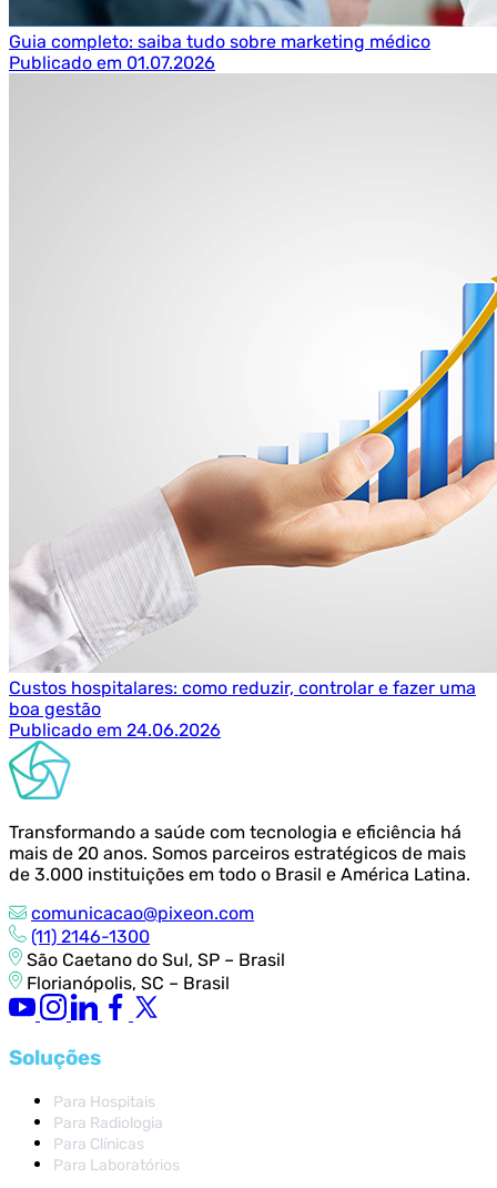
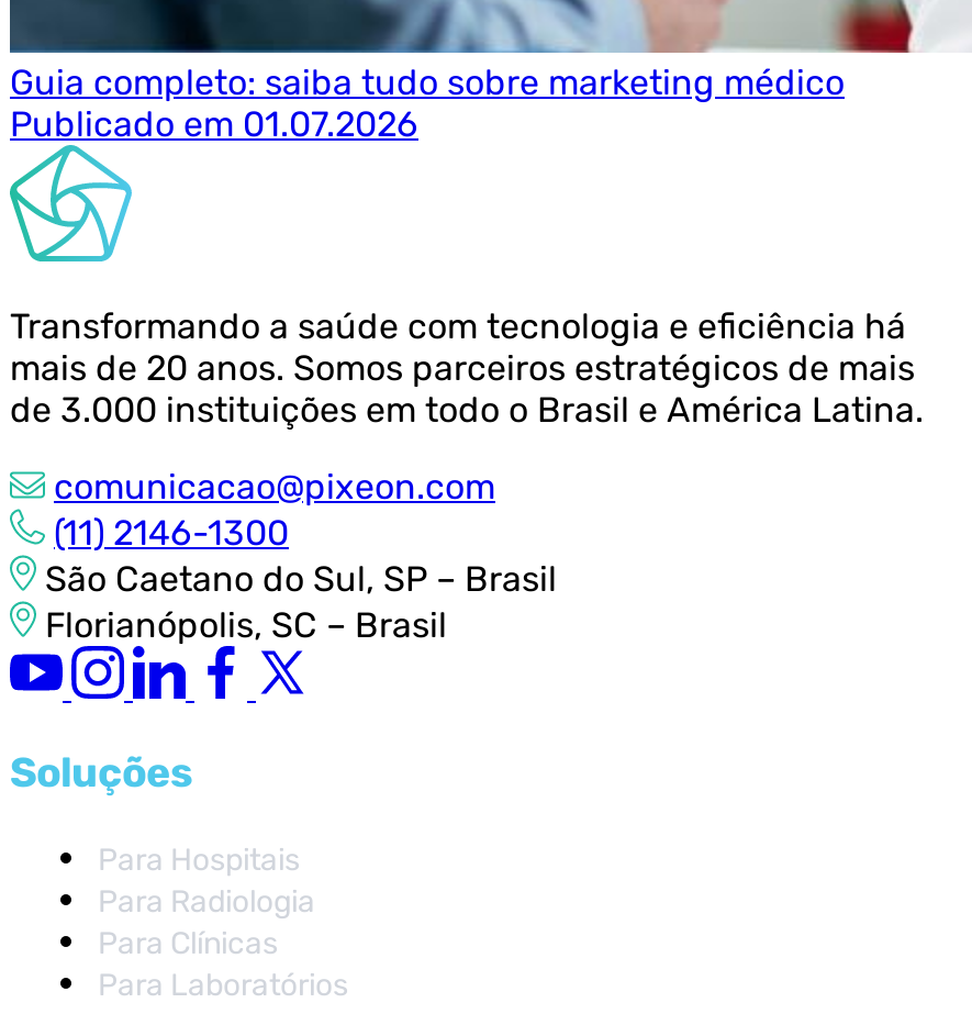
[9,73,494,741] [image] | Custos hospitalares: como reduzir, controlar e fazer uma | boa gestão | Publicado em 24.06.2026 -> none

